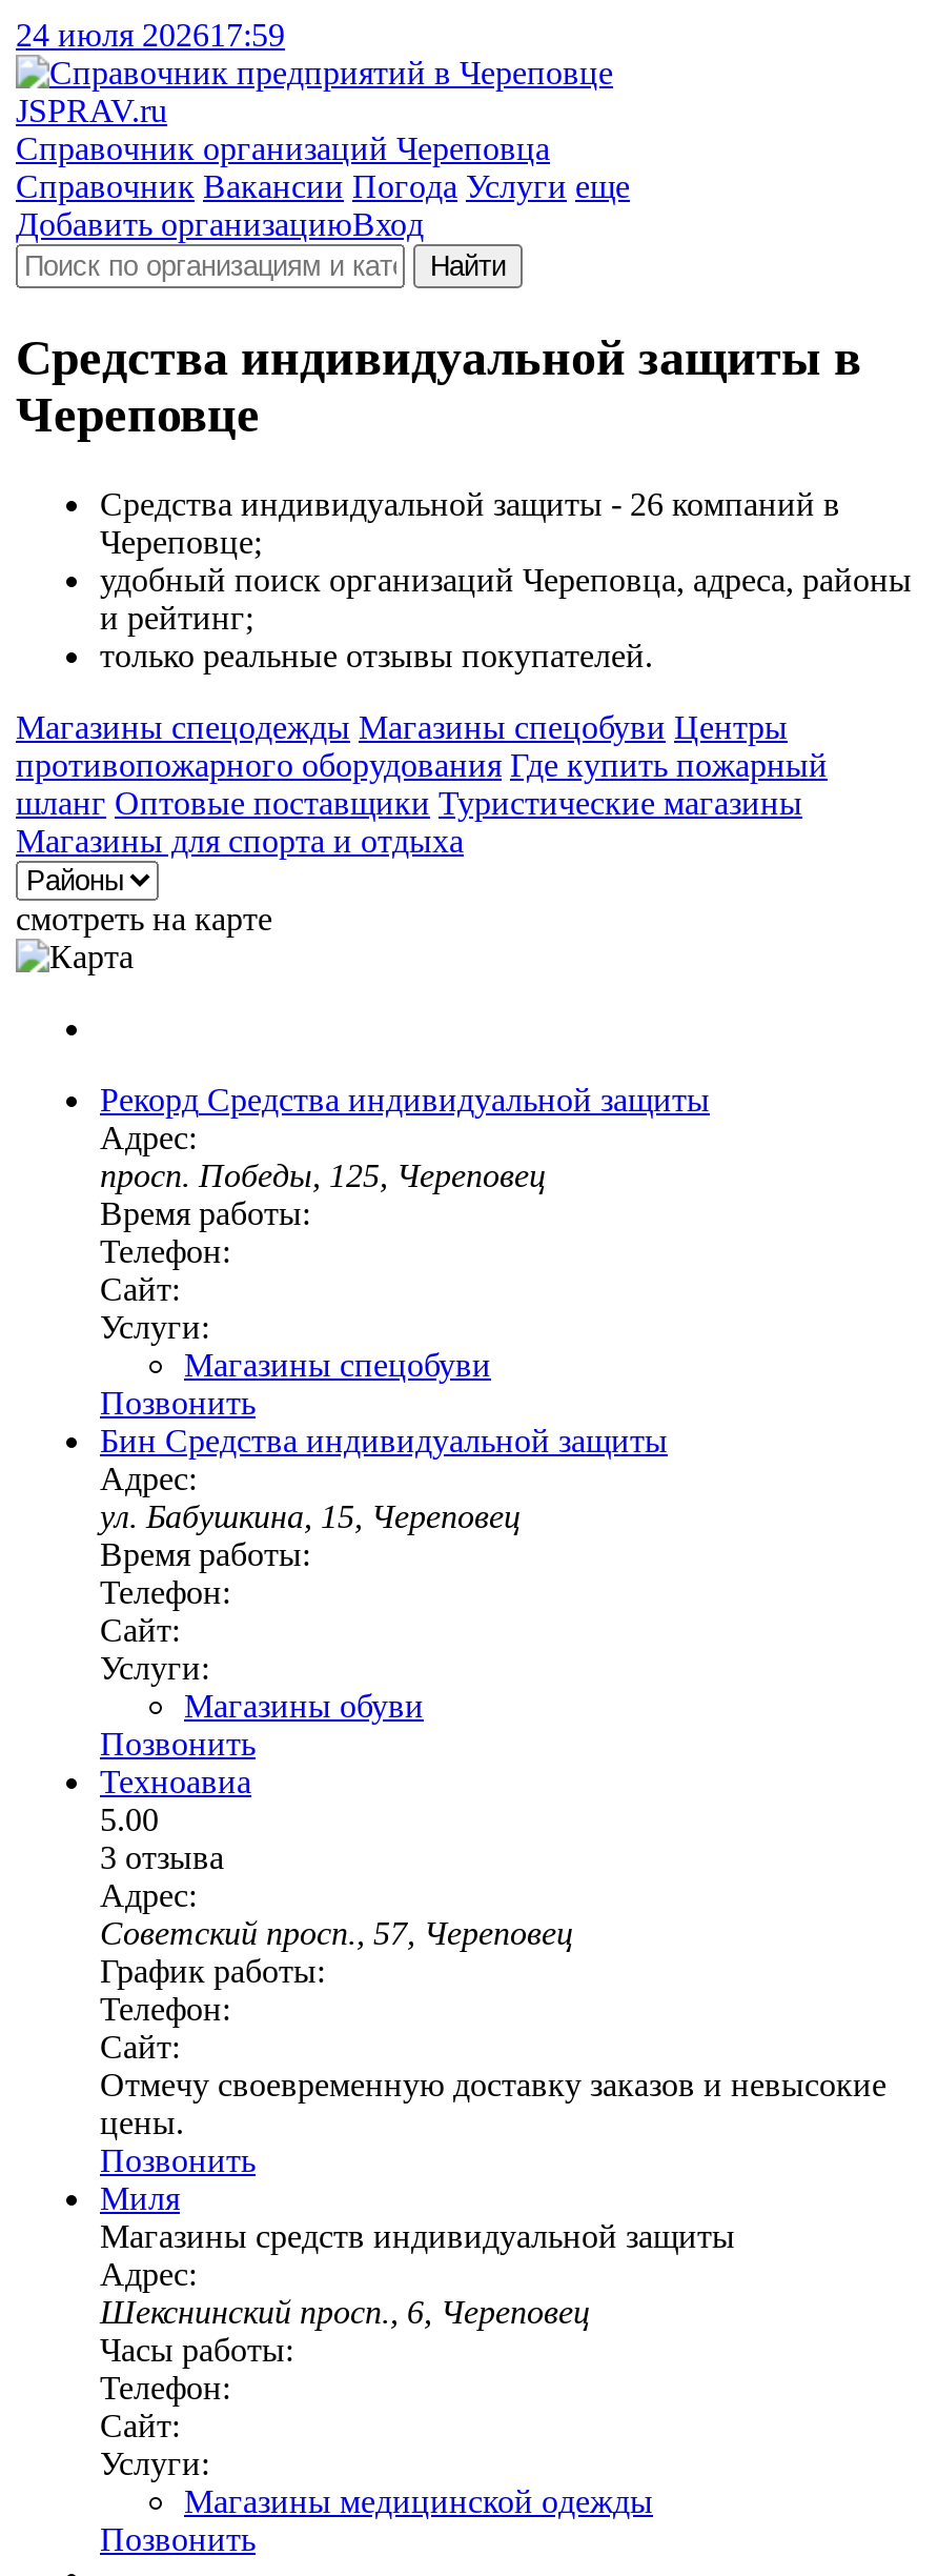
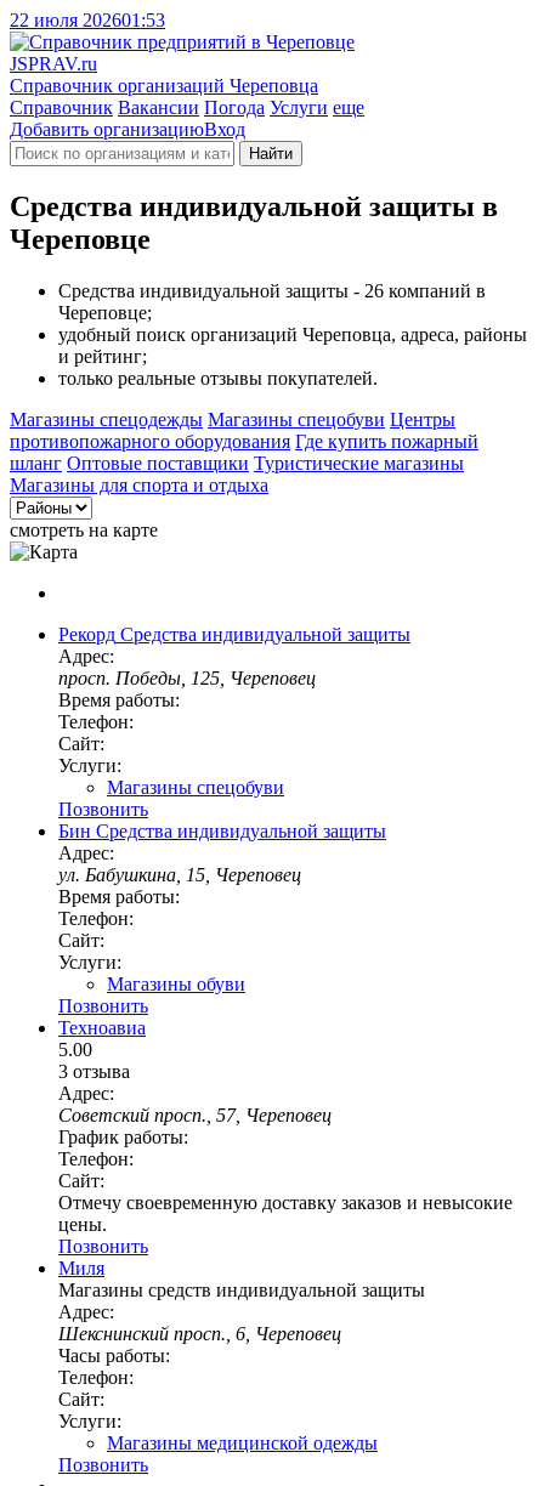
[16,17,285,53] 24 июля 202617:59 -> [10,10,165,30] 22 июля 202601:53

